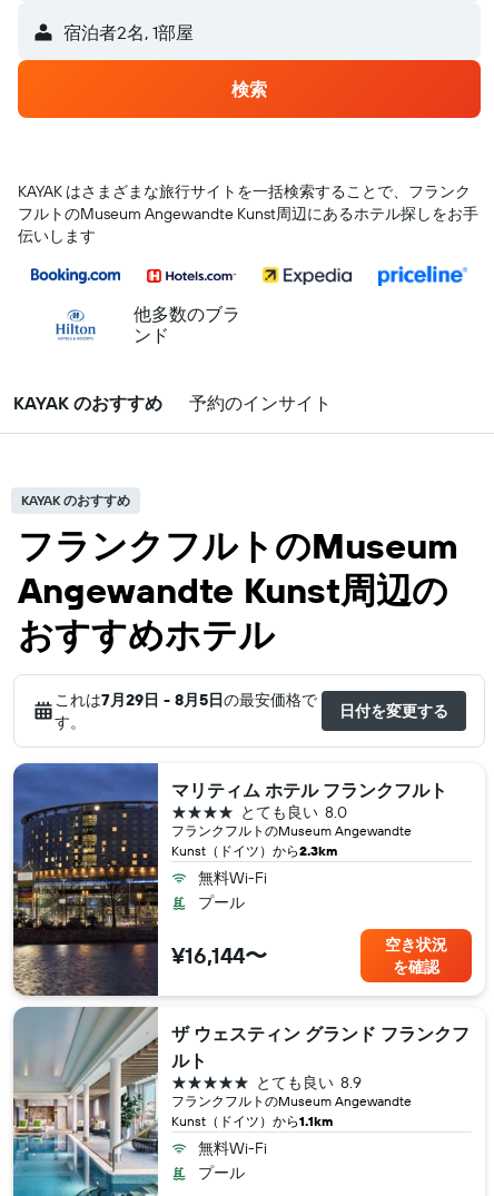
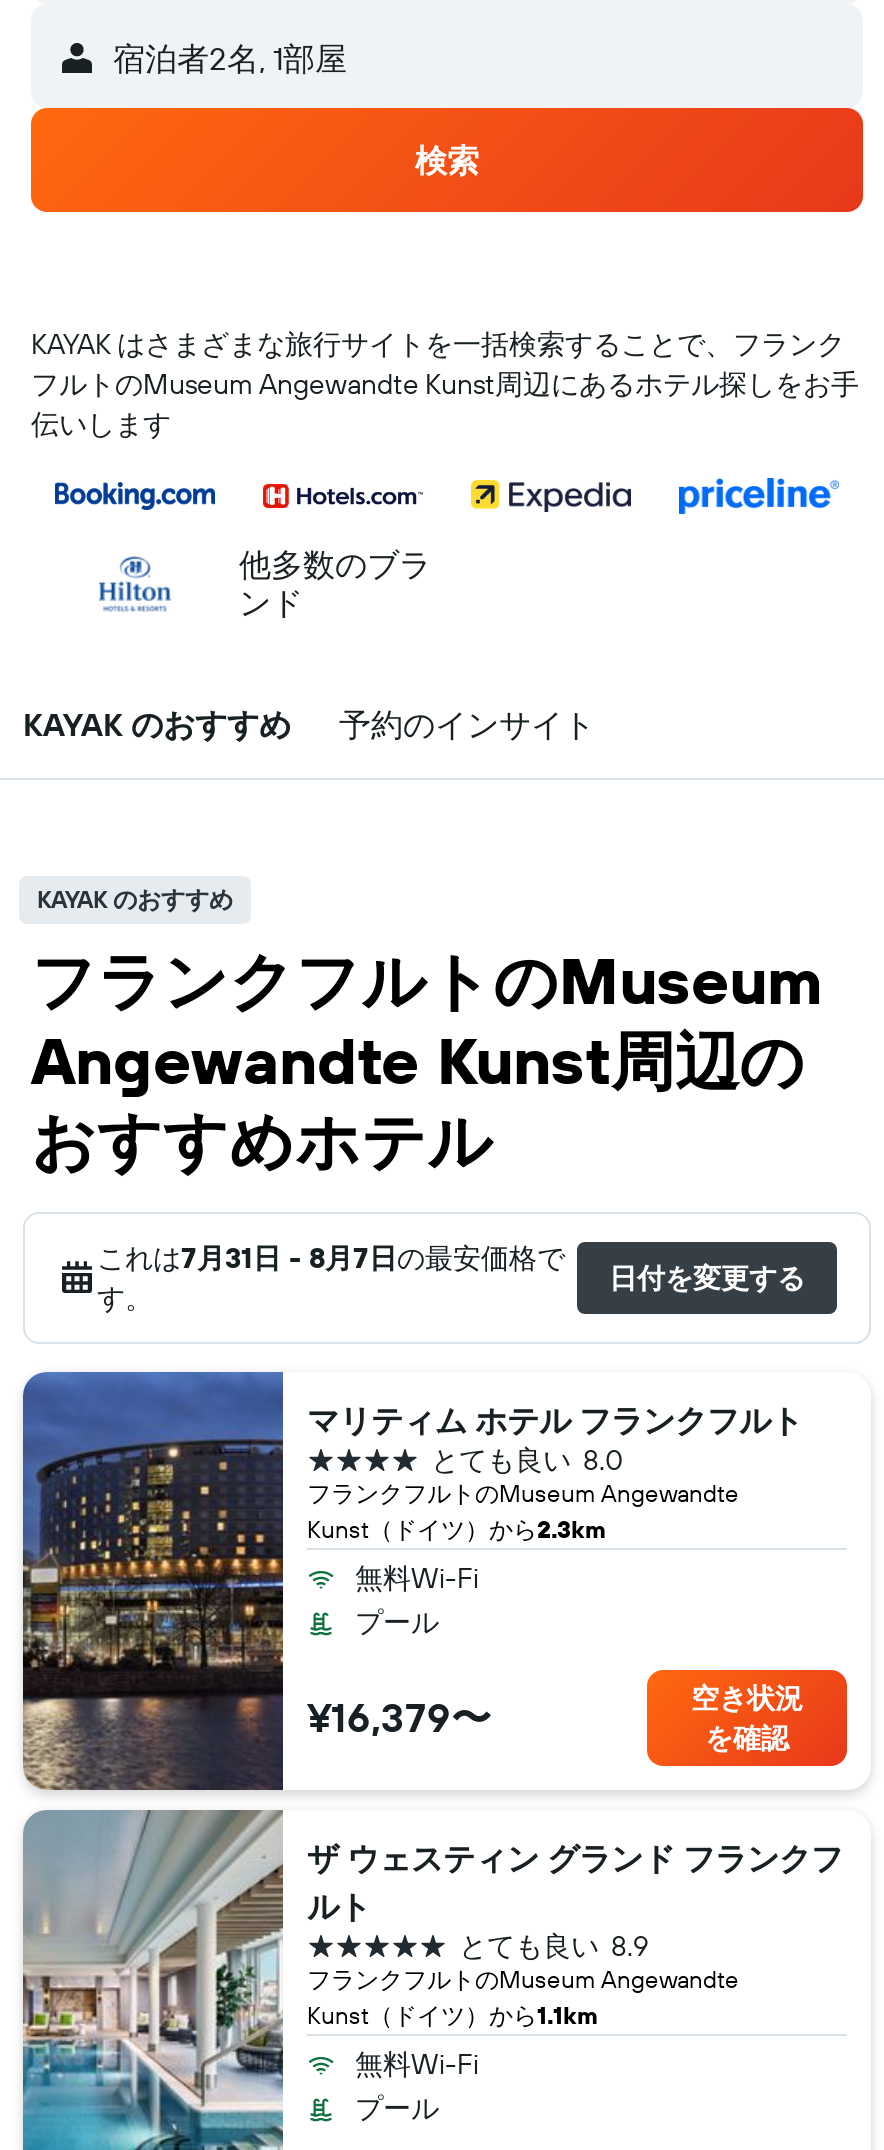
[55,690,317,710] これは7月29日 - 8月5日の最安価格で -> [97,1240,565,1276] これは7月31日 - 8月7日の最安価格で
[171,941,267,969] ¥16,144〜 -> [307,1692,491,1742] ¥16,379〜

